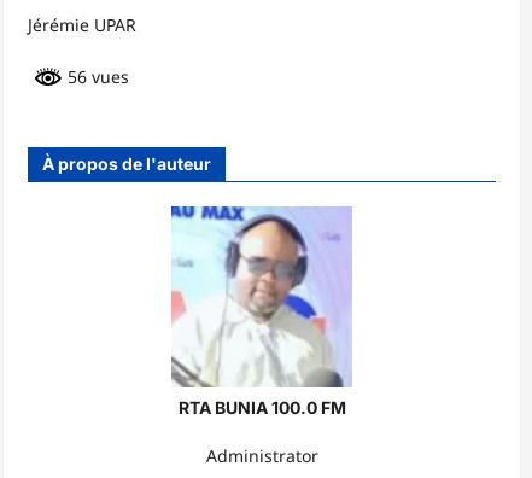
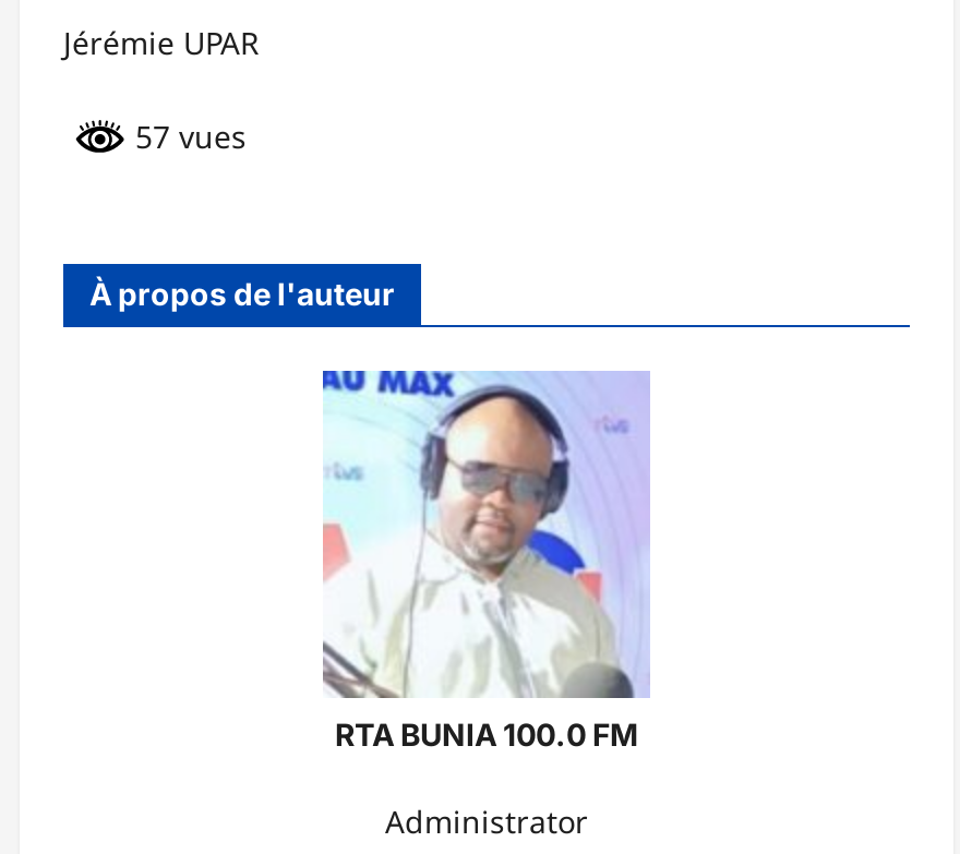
[63,65,129,88] 56 vues -> [127,115,247,157] 57 vues

